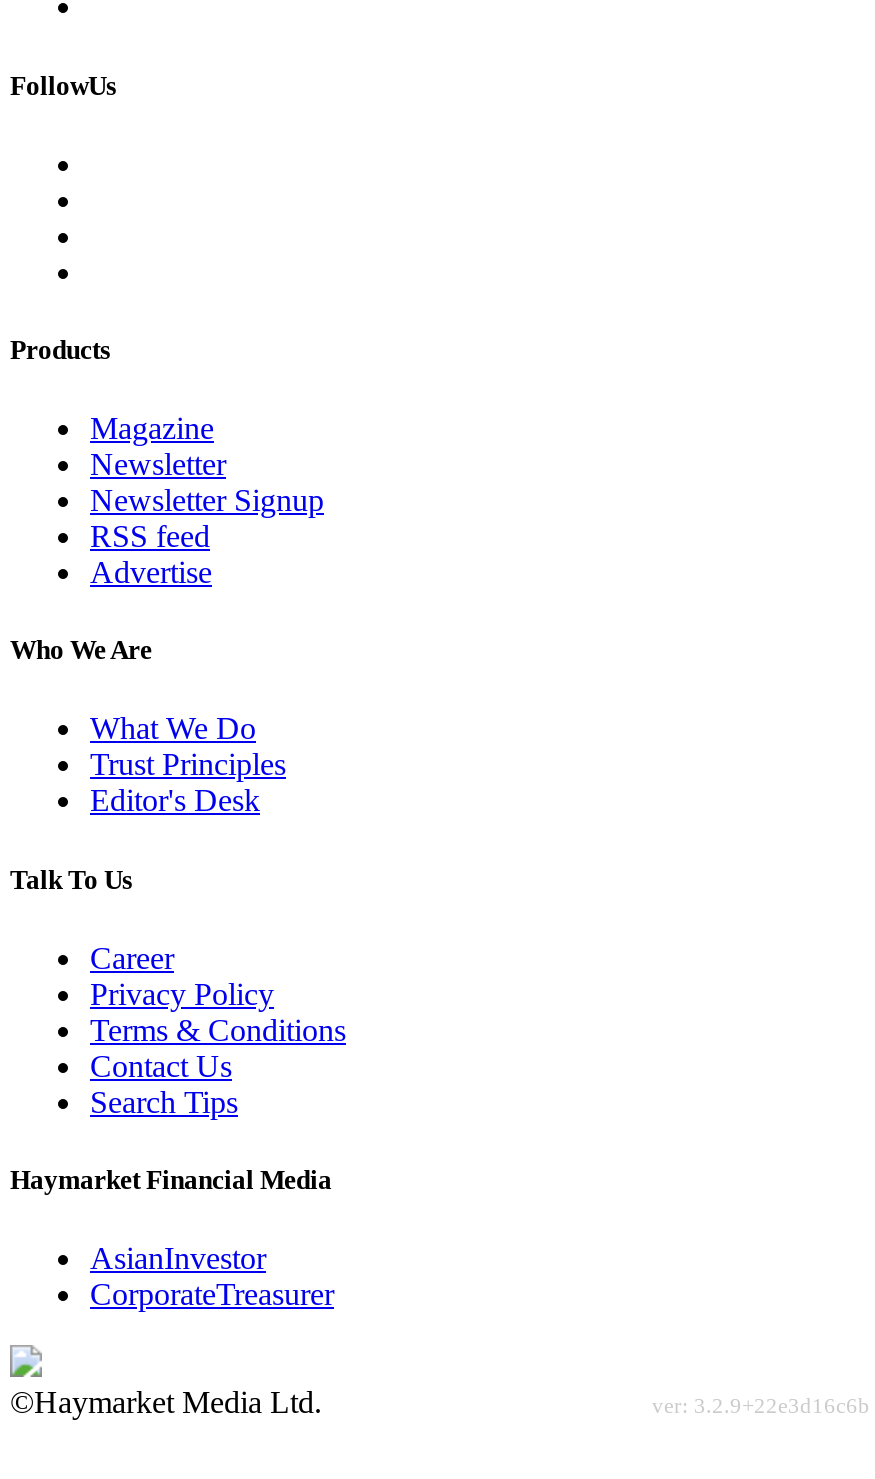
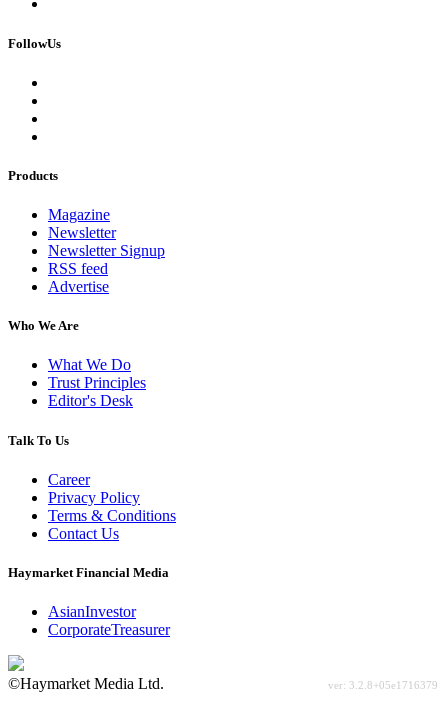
[90,1085,238,1119] Search Tips -> none

